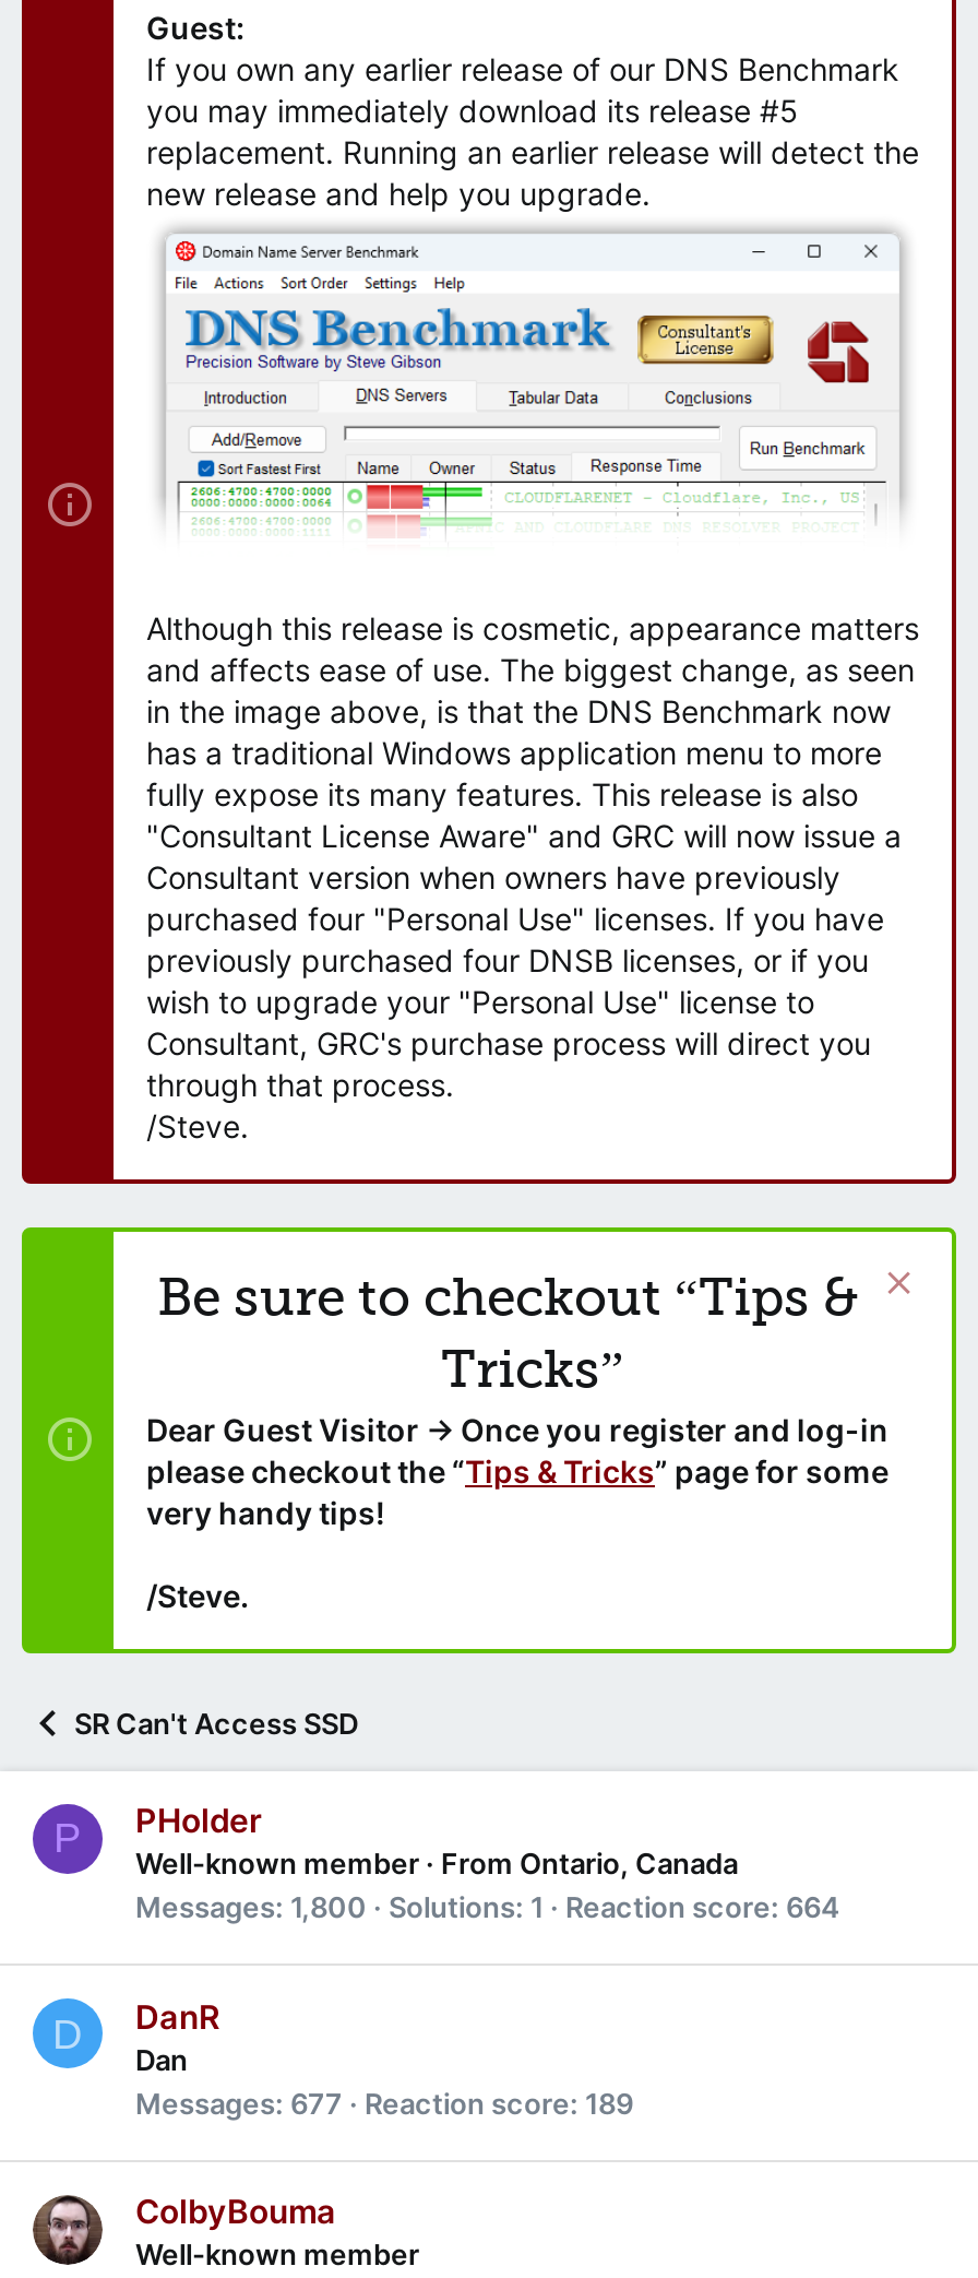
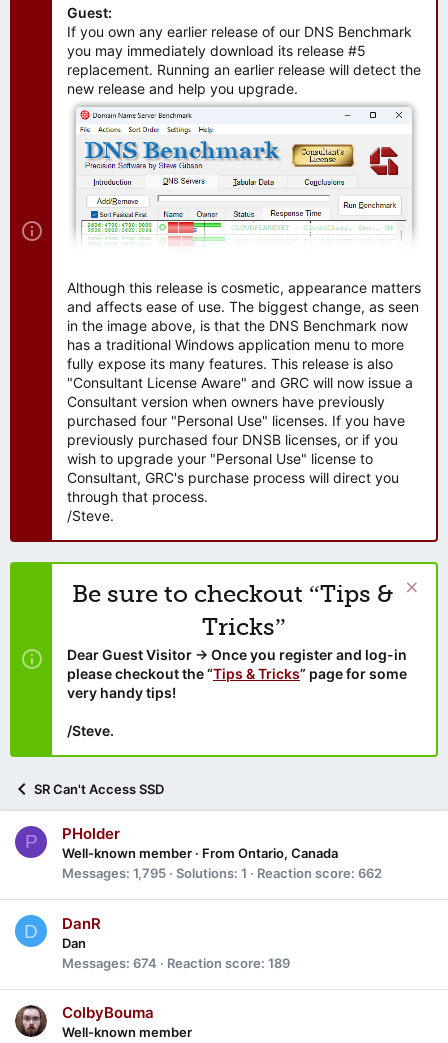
[135,1889,367,1924] Messages 1,800 -> [62,865,166,881] Messages 1,795
[565,1889,840,1924] Reaction score 664 -> [257,865,382,881] Reaction score 662
[135,2085,633,2120] Messages 677 Reaction score 189 -> [62,955,290,971] Messages 674 Reaction score 189

